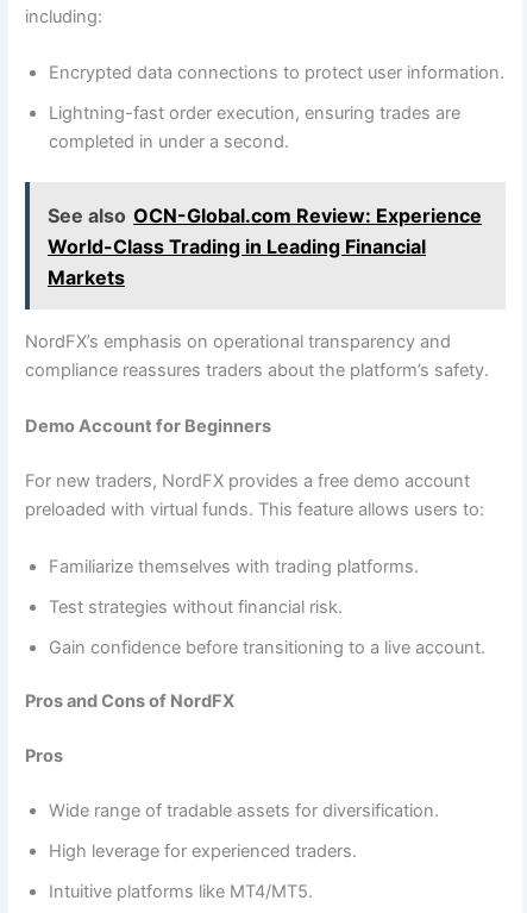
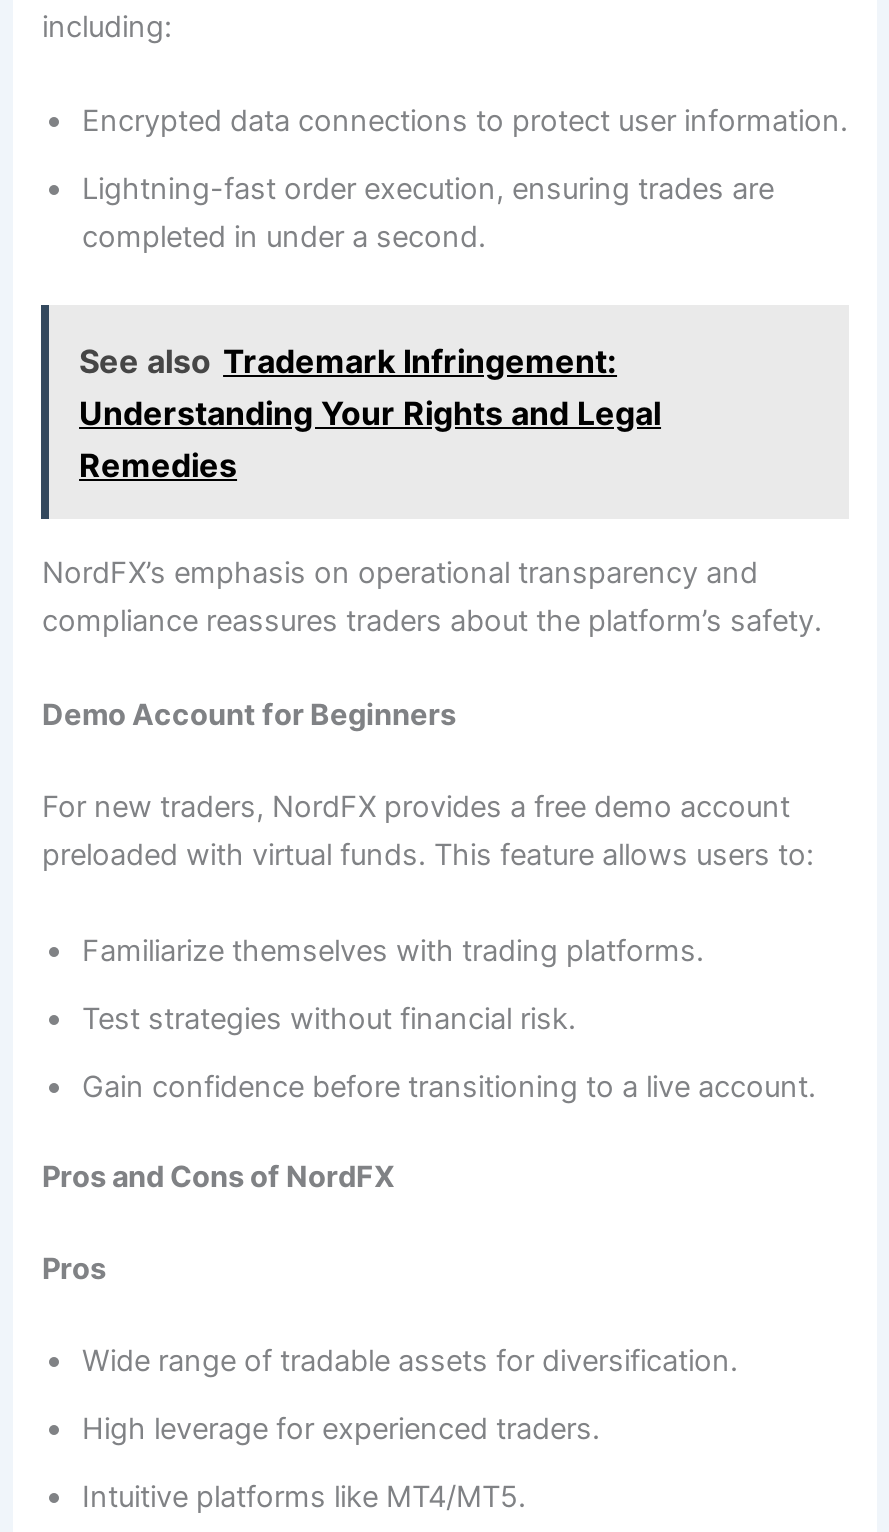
[48,203,482,289] See also OCN-Global.com Review: Experience | World-Class Trading in Leading Financial | Markets -> [79,341,661,485] See also Trademark Infringement: | Understanding Your Rights and Legal | Remedies

